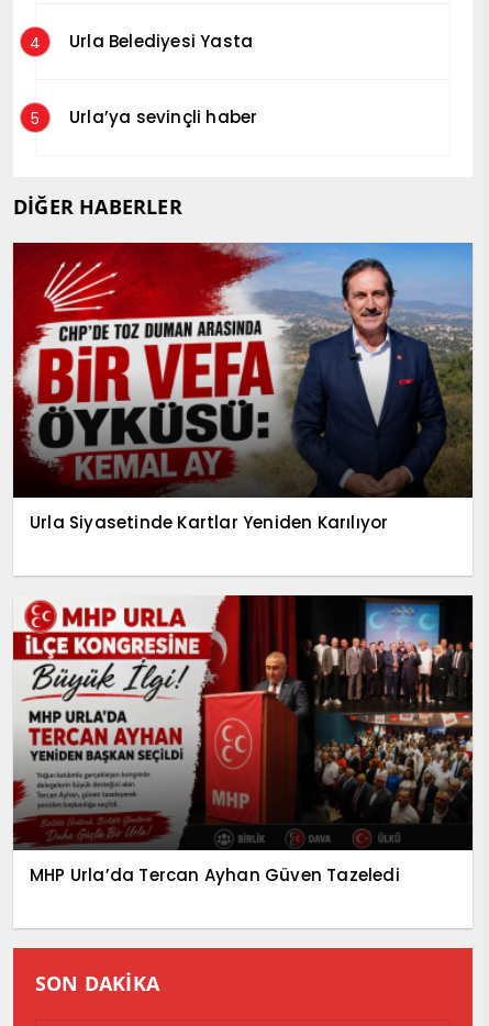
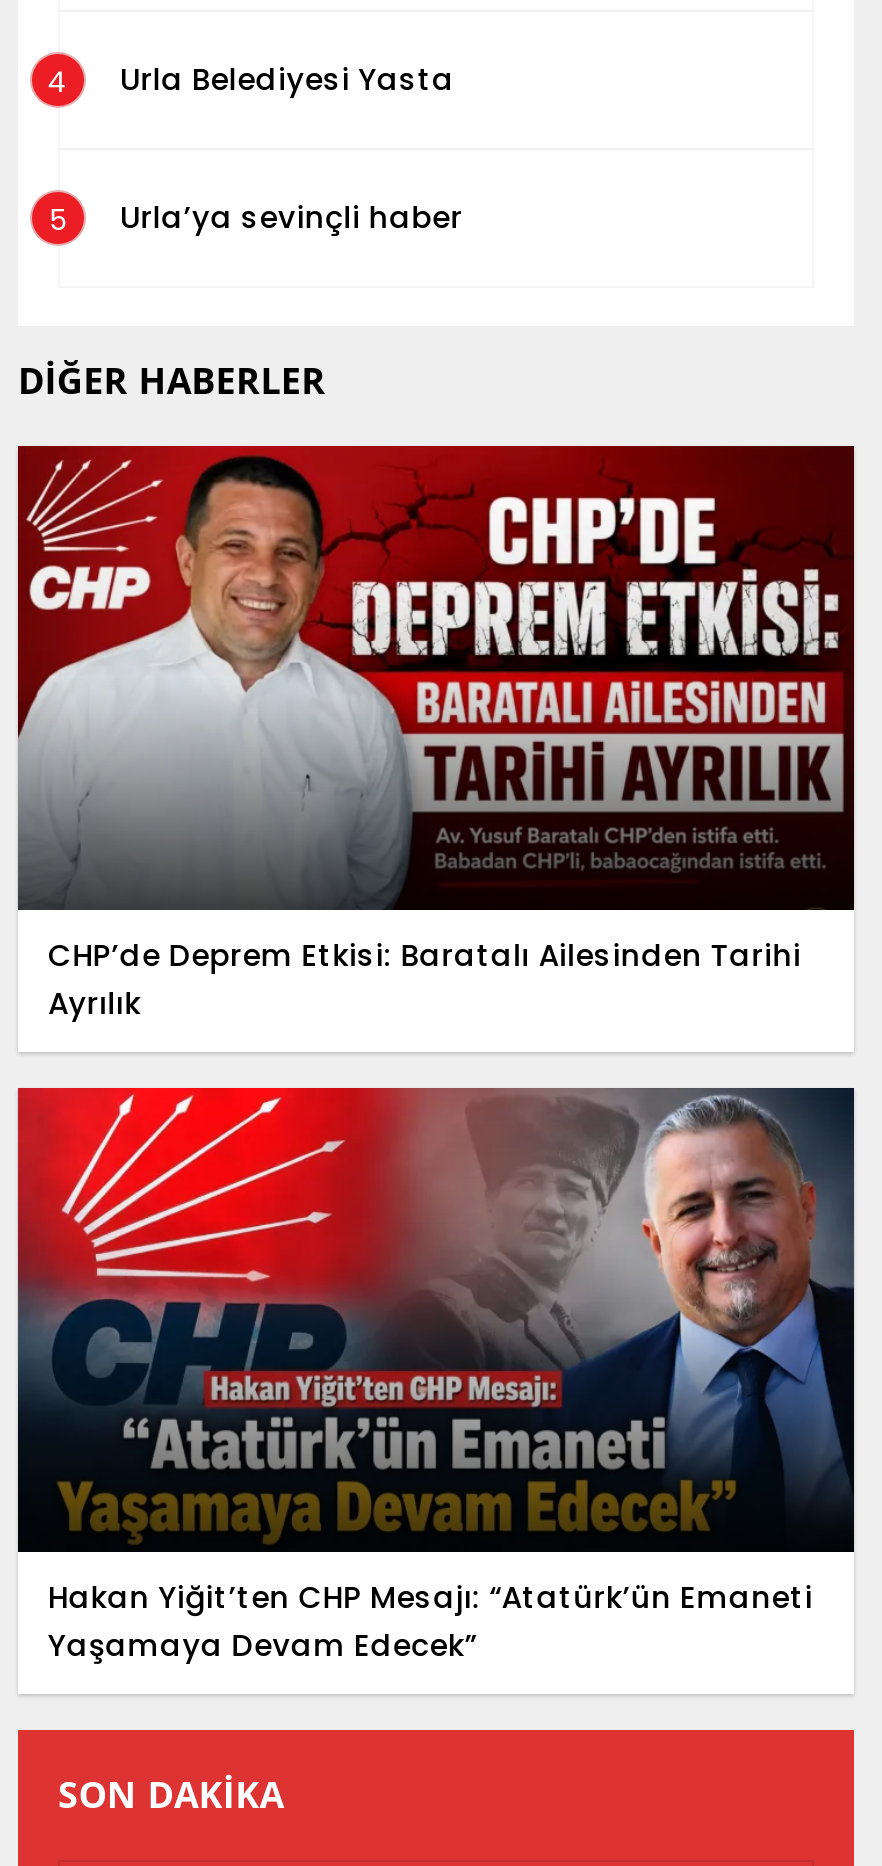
[12,242,474,534] [image] | Urla Siyasetinde Kartlar Yeniden Karılıyor -> [16,443,856,1025] [image] | CHP’de Deprem Etkisi: Baratalı Ailesinden Tarihi | Ayrılık
[12,594,474,886] [image] | MHP Urla’da Tercan Ayhan Güven Tazeledi -> [16,1085,856,1667] [image] | Hakan Yiğit’ten CHP Mesajı: “Atatürk’ün Emaneti | Yaşamaya Devam Edecek”

